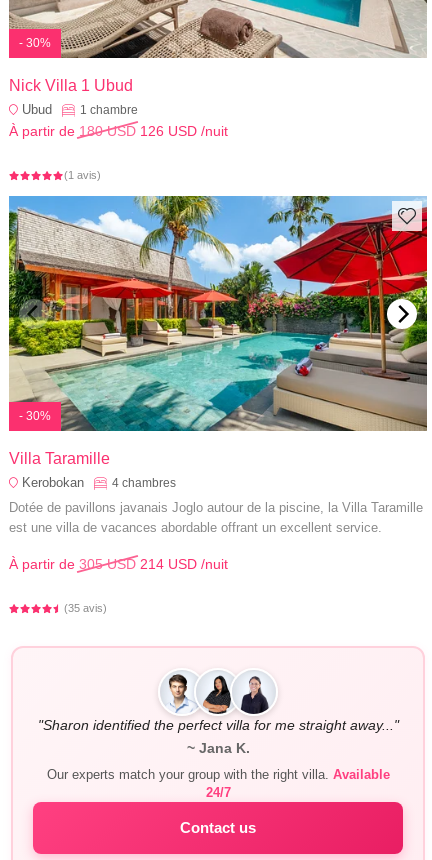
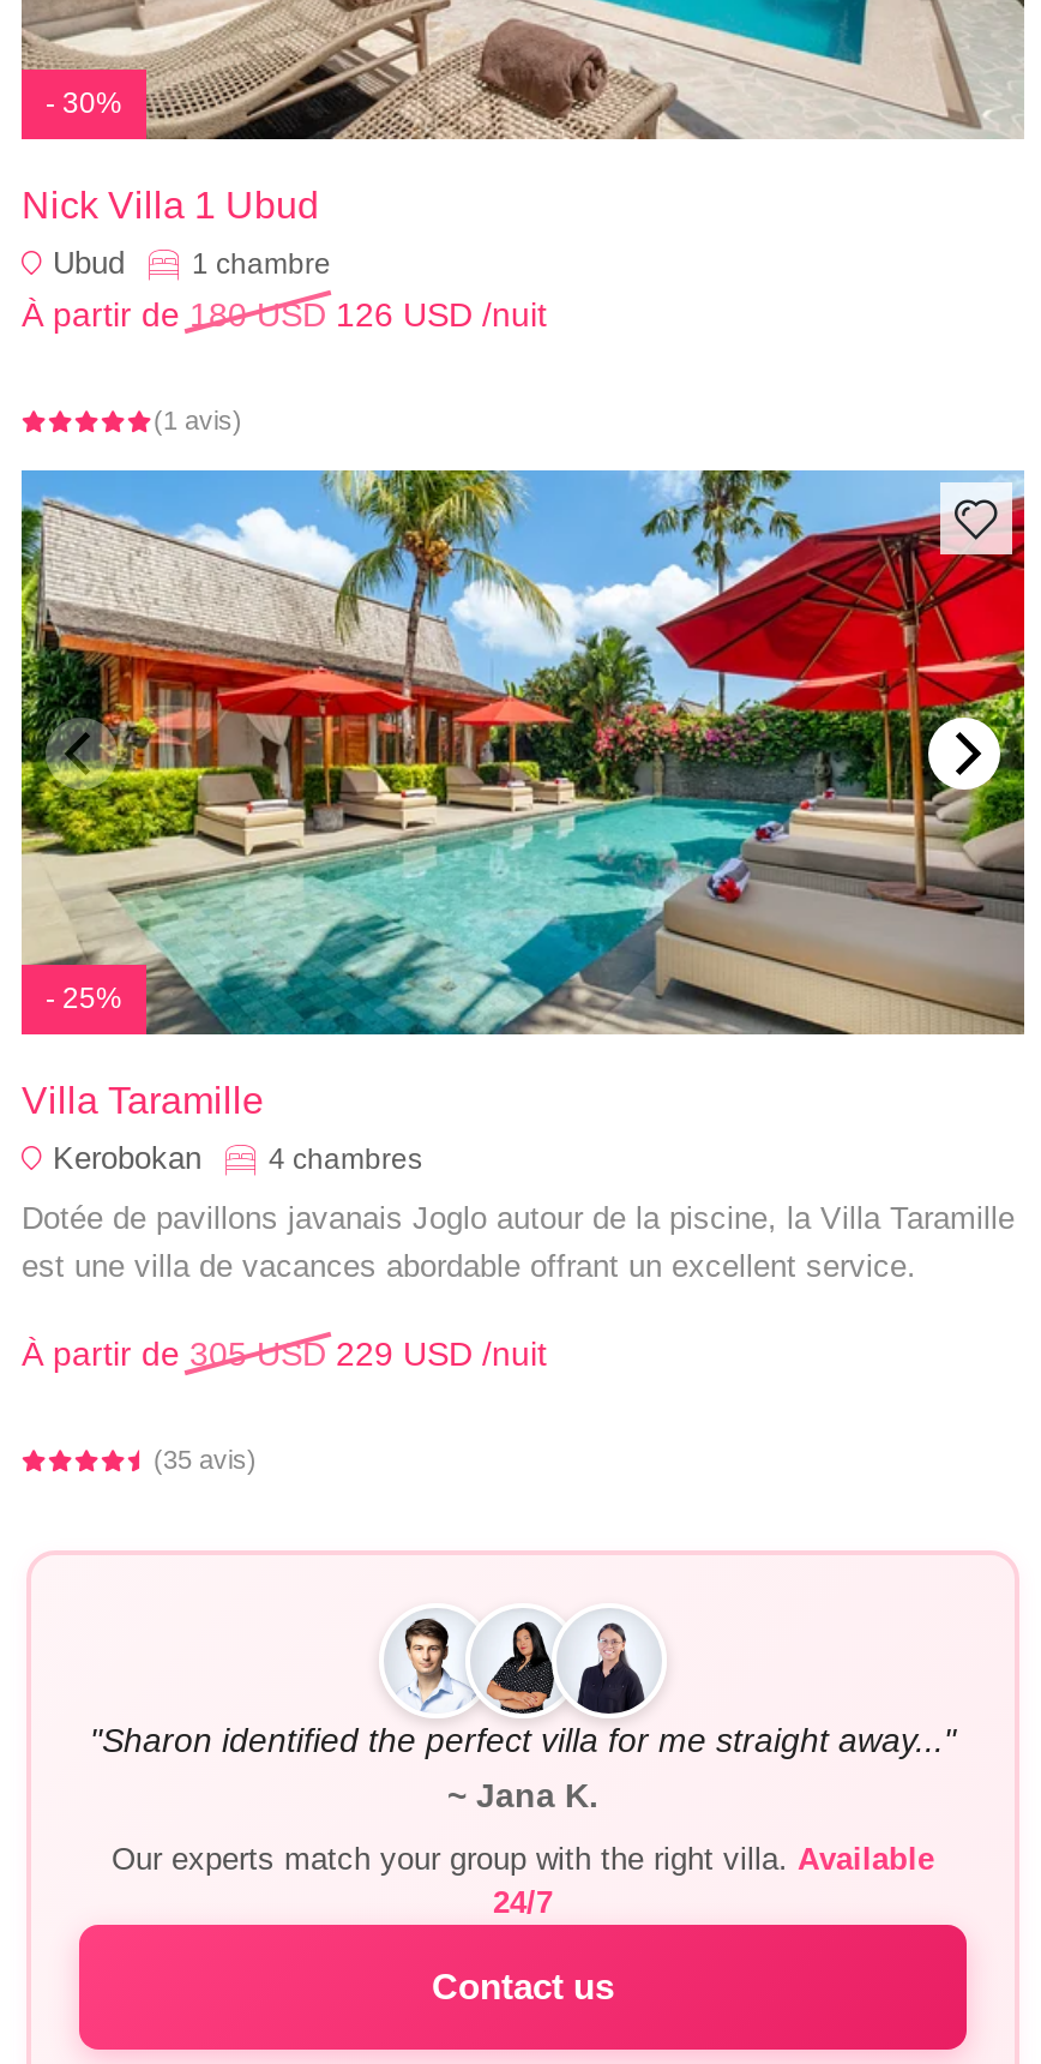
[19,409,51,423] - 30% -> [46,982,122,1016] - 25%
[9,556,228,572] À partir de 305 USD 214 USD /nuit -> [22,1335,547,1374] À partir de 305 USD 229 USD /nuit

